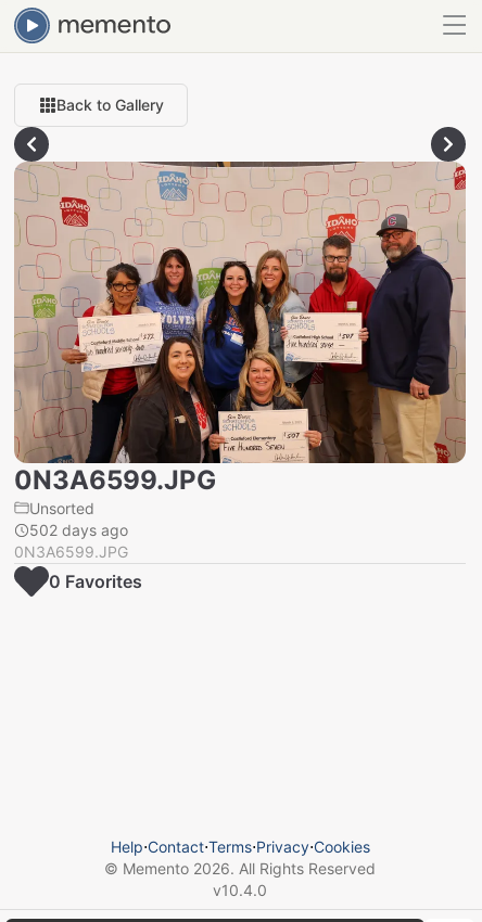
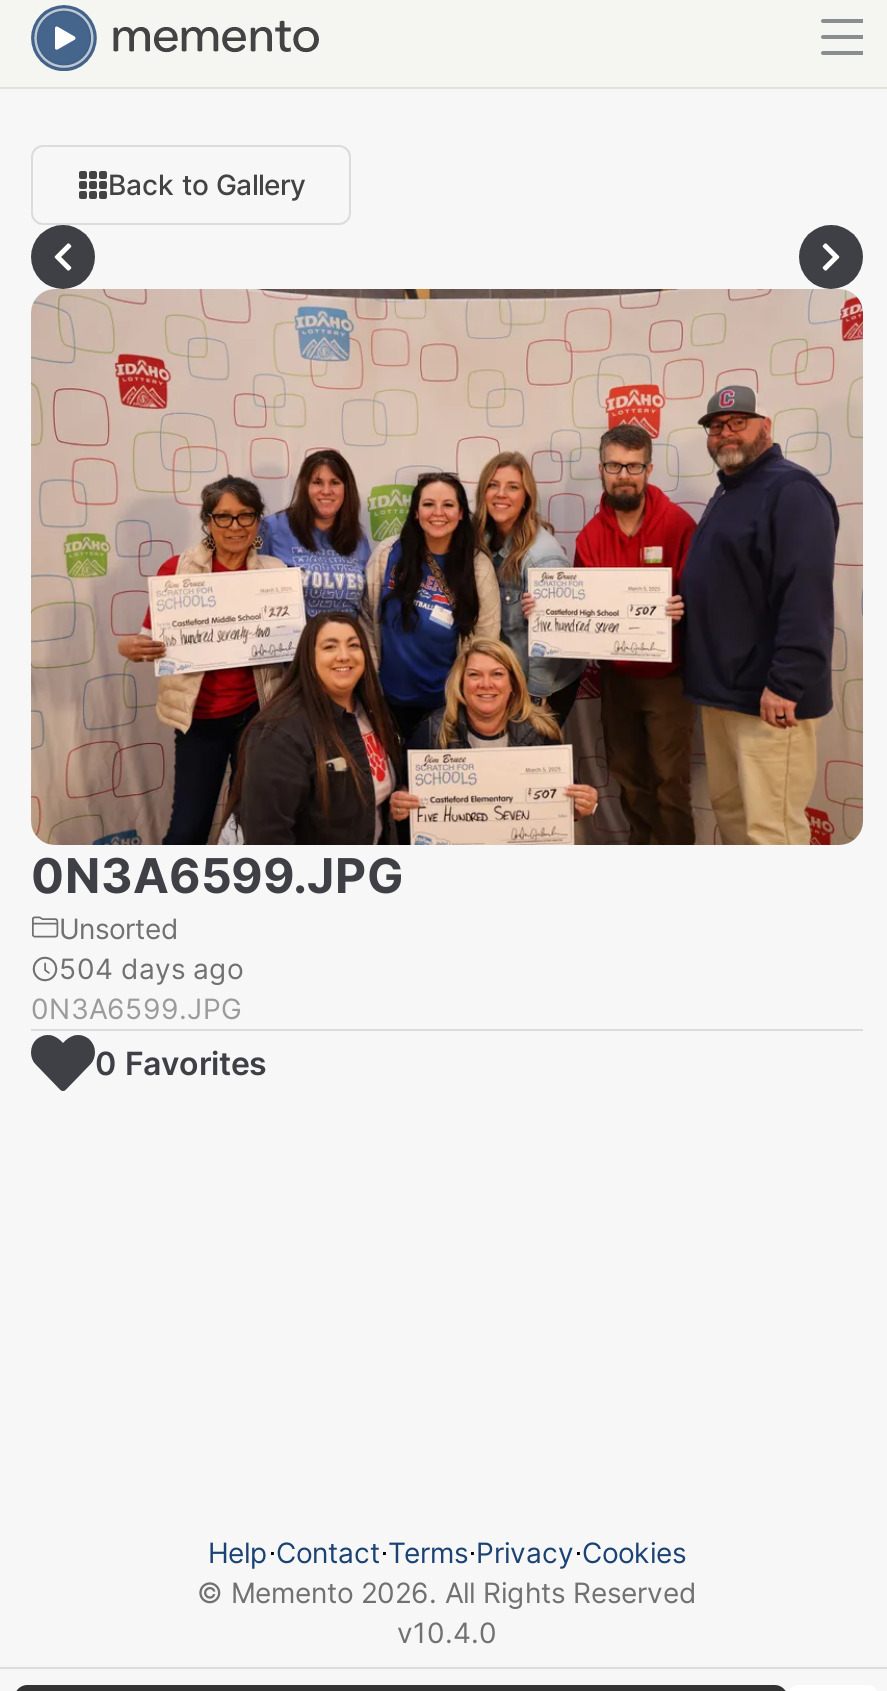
[29,520,128,539] 502 days ago -> [59,950,243,984] 504 days ago

